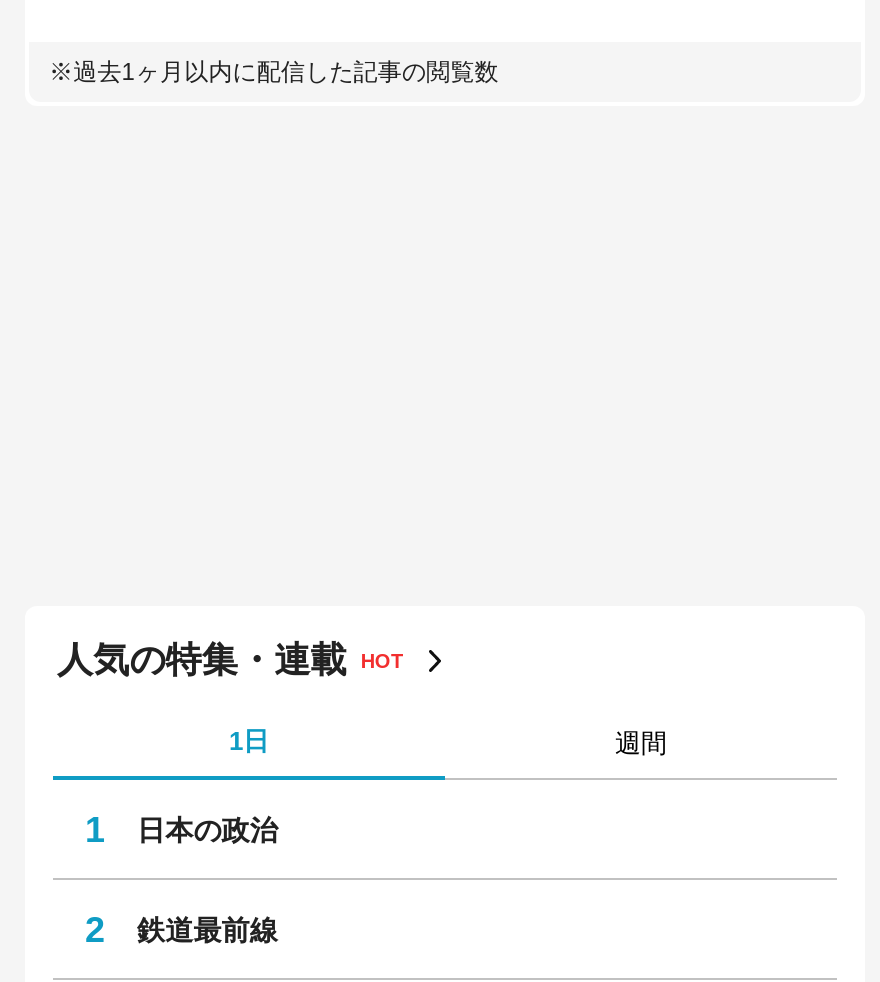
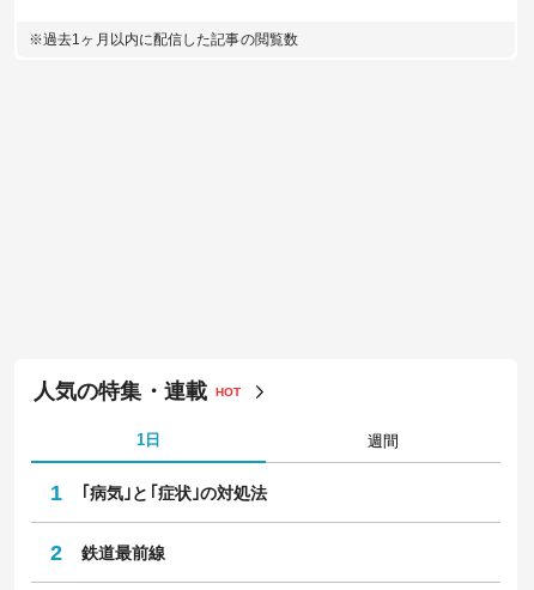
[137,814,278,846] 日本の政治 -> [81,484,267,503] ｢病気｣と｢症状｣の対処法

